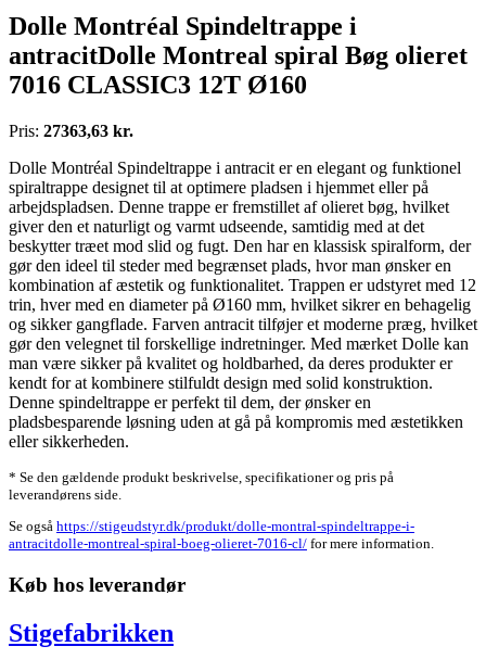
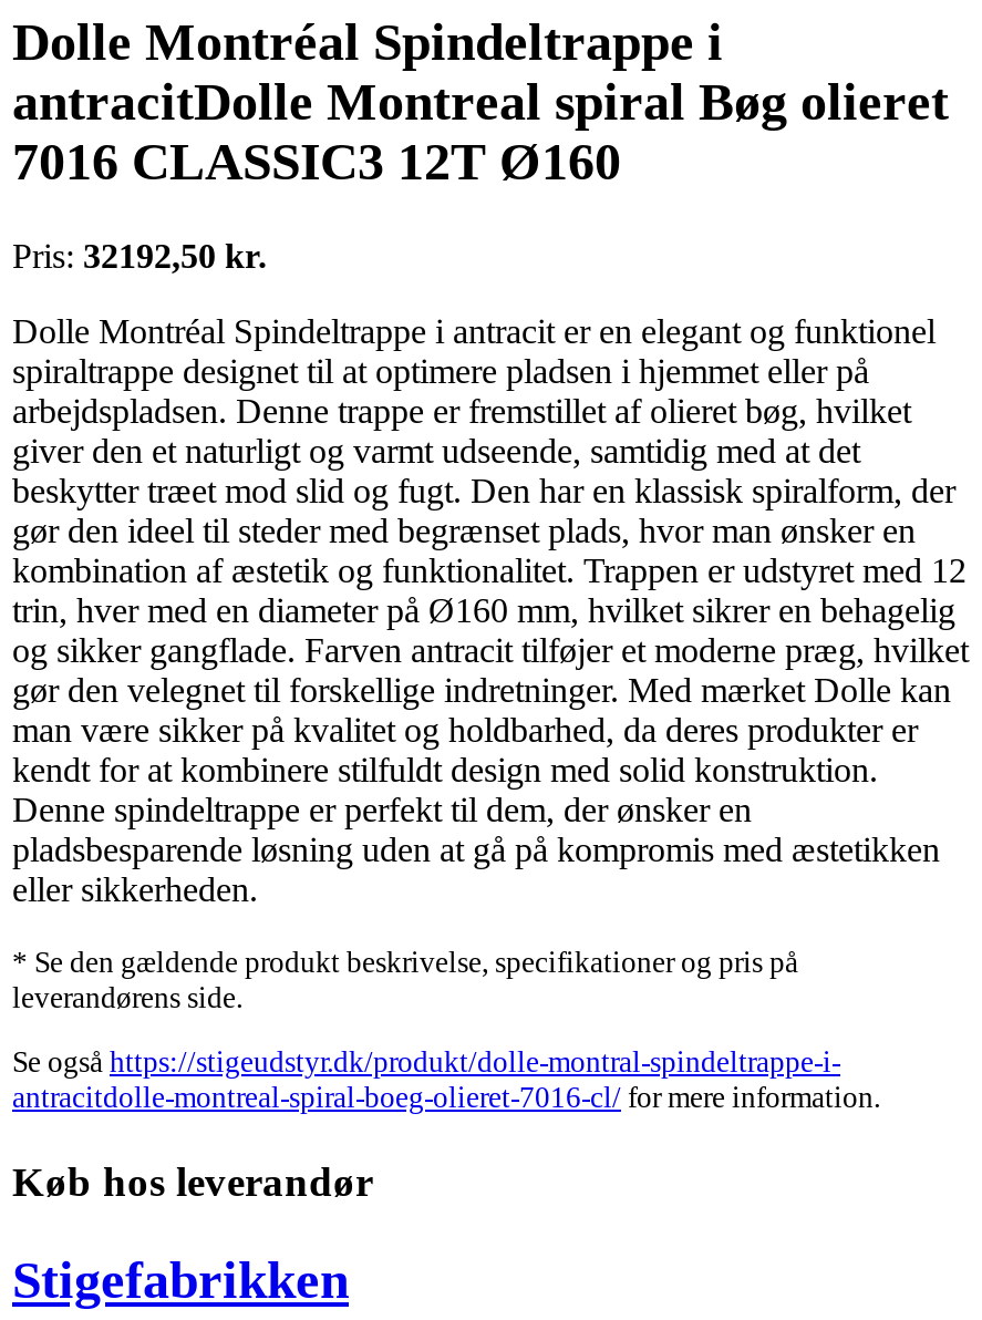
[9,121,133,140] Pris: 27363,63 kr. -> [12,237,267,274] Pris: 32192,50 kr.

